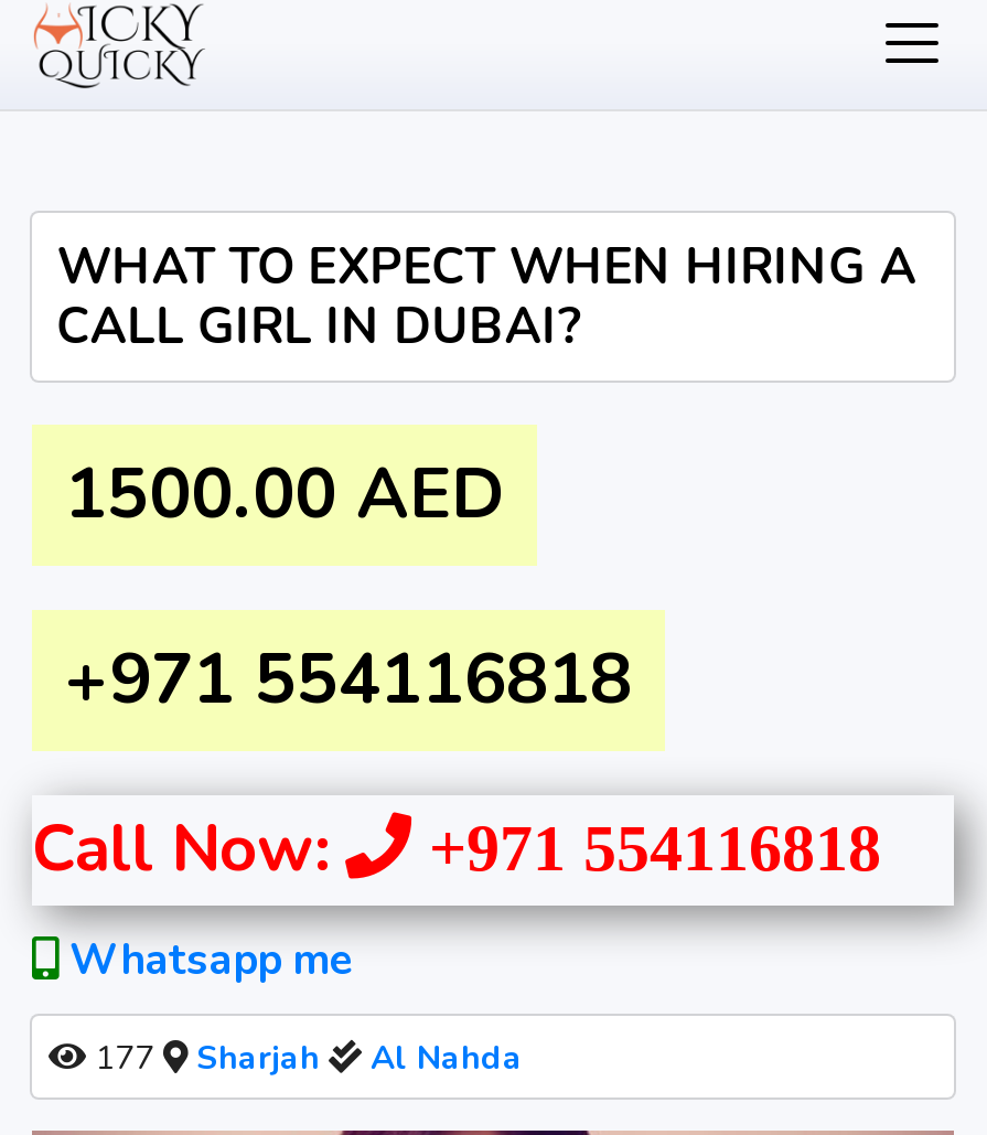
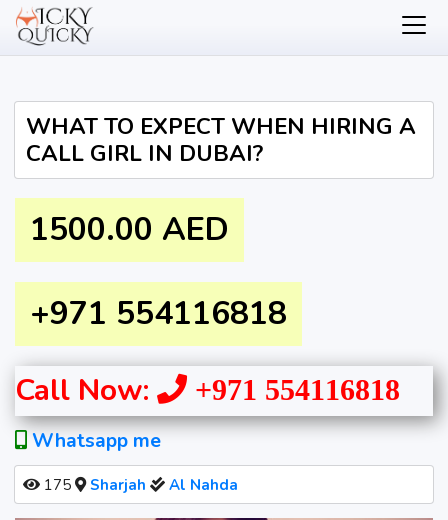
[86,1035,523,1079] 177 Sharjah Al Nahda -> [39,474,237,494] 175 Sharjah Al Nahda

